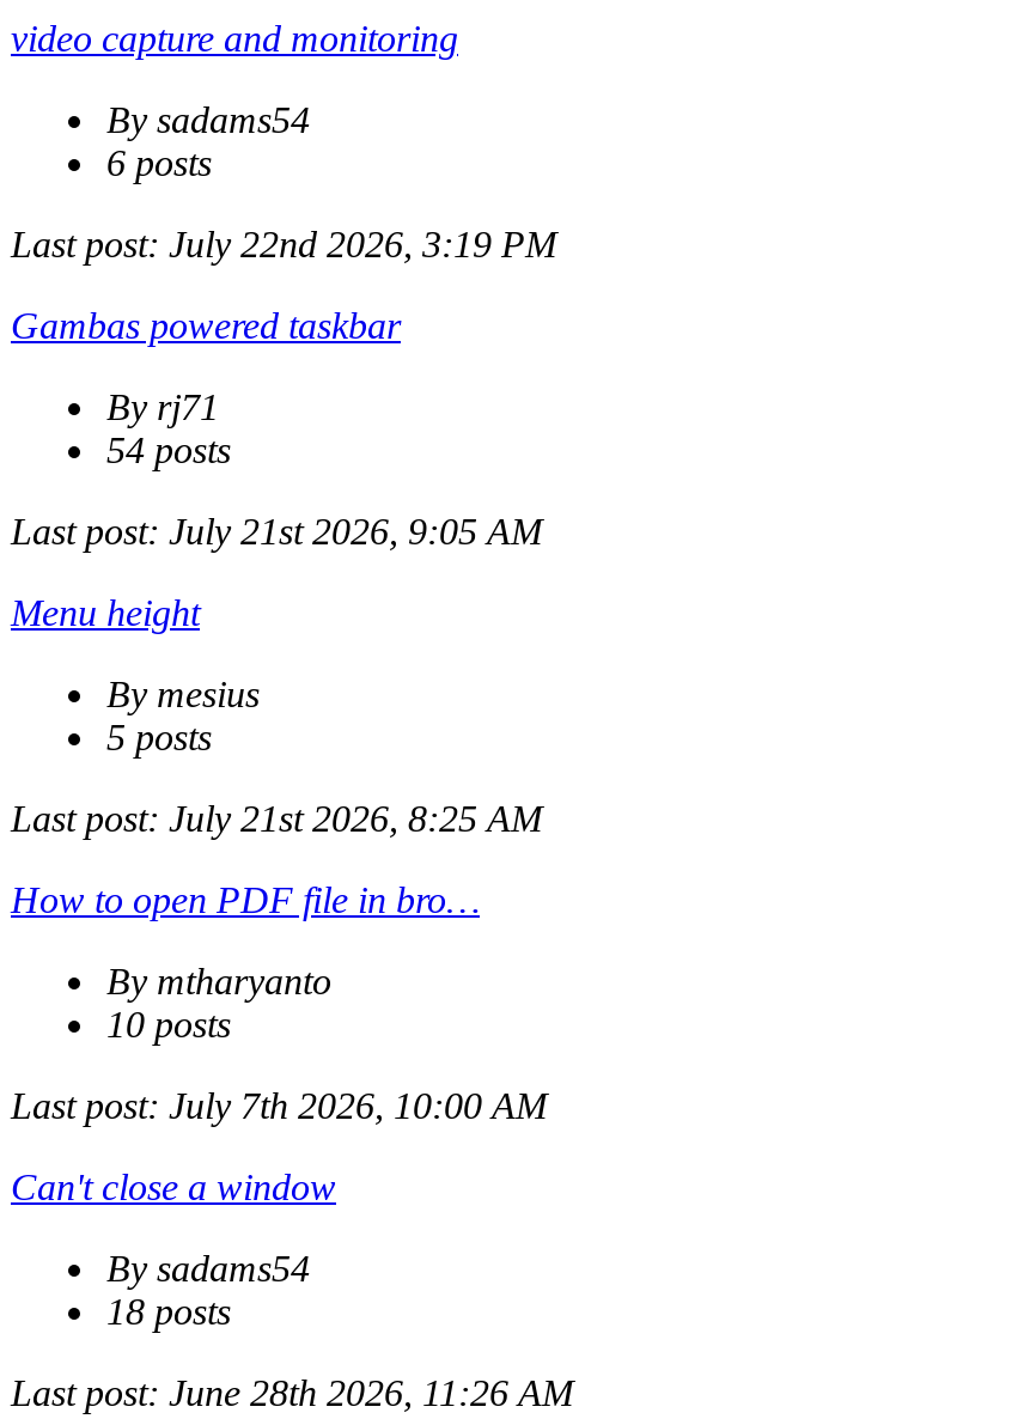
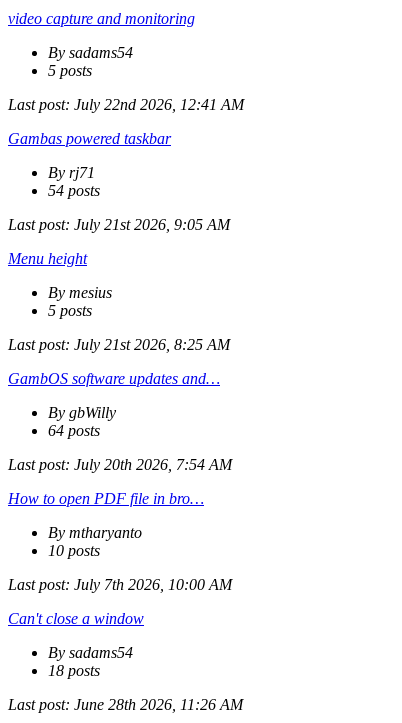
[106,142,212,183] 6 posts -> [48,62,92,79] 5 posts
[11,224,556,264] Last post: July 22nd 2026, 3:19 PM -> [8,96,244,113] Last post: July 22nd 2026, 12:41 AM
none -> [8,370,232,473] GambOS software updates and… | By gbWilly | 64 posts | Last post: July 20th 2026, 7:54 AM

